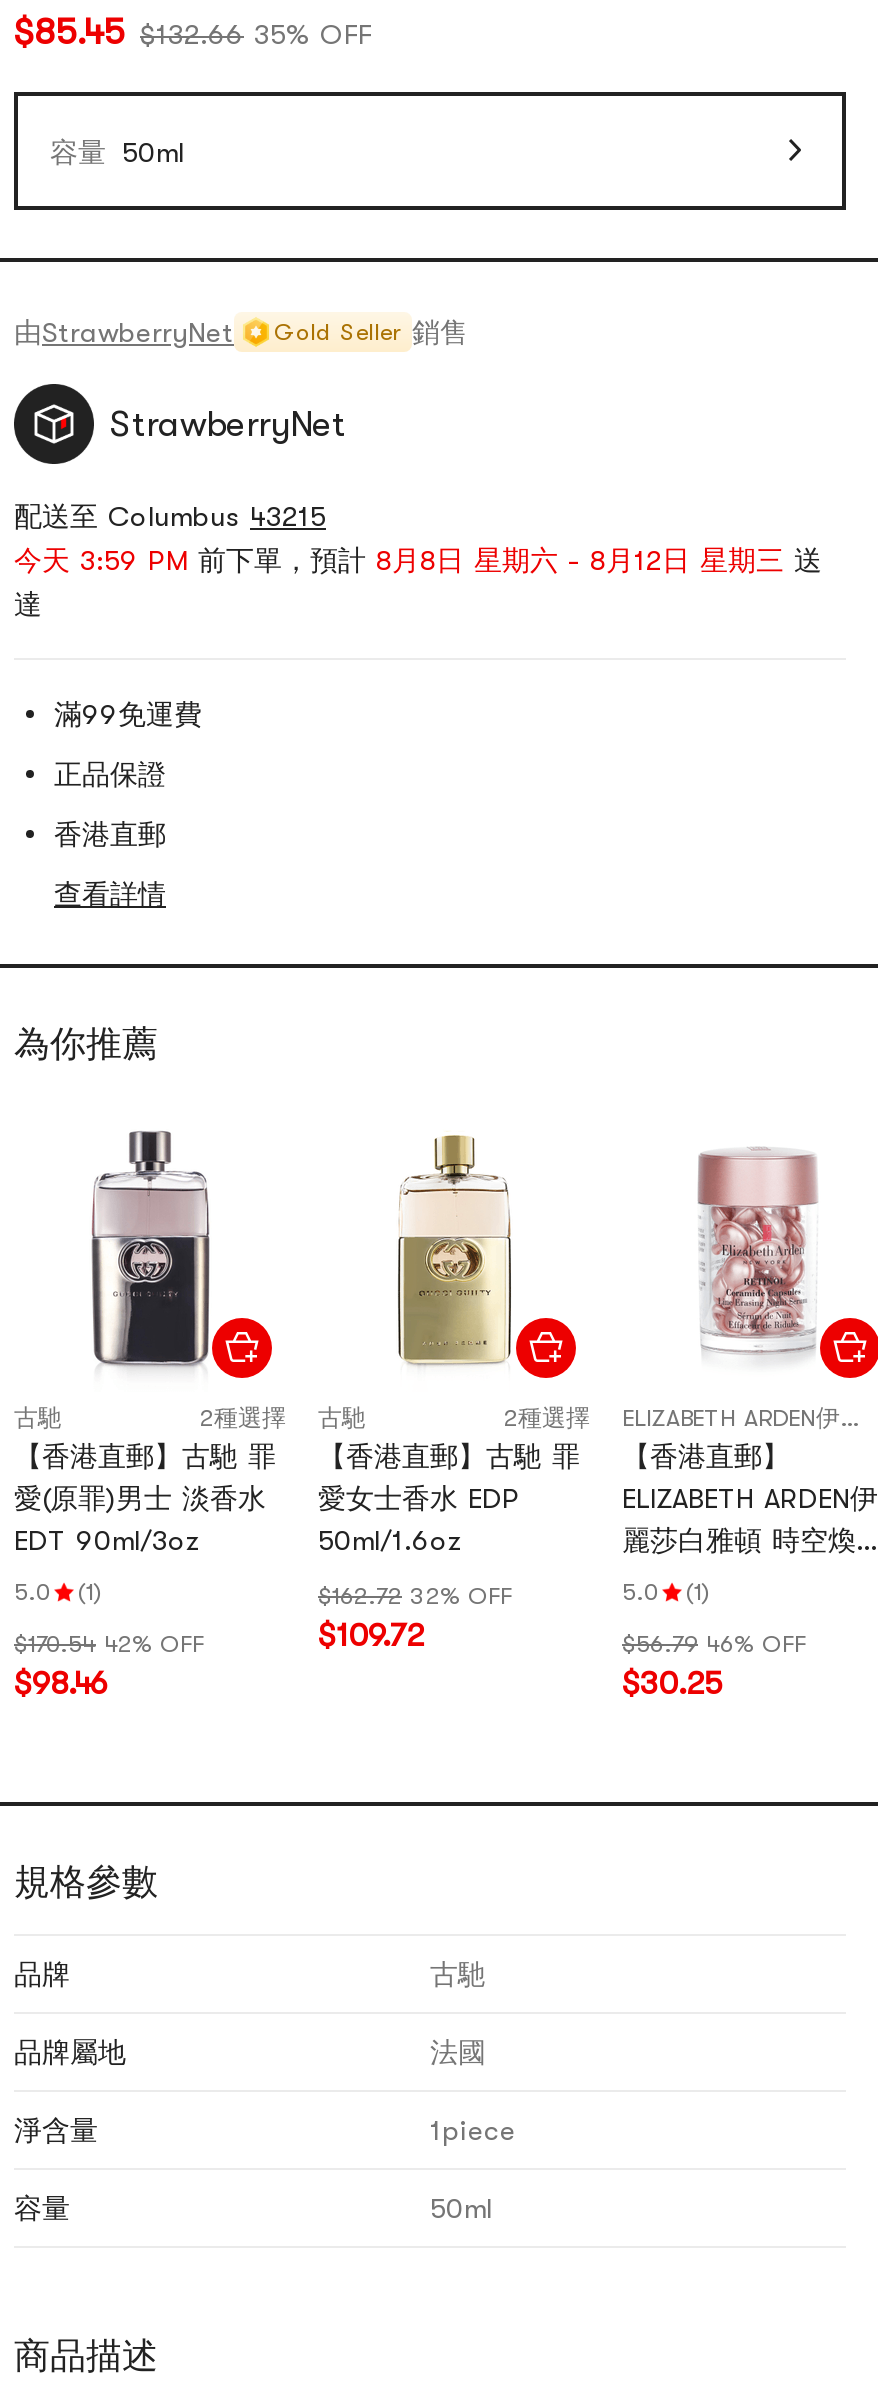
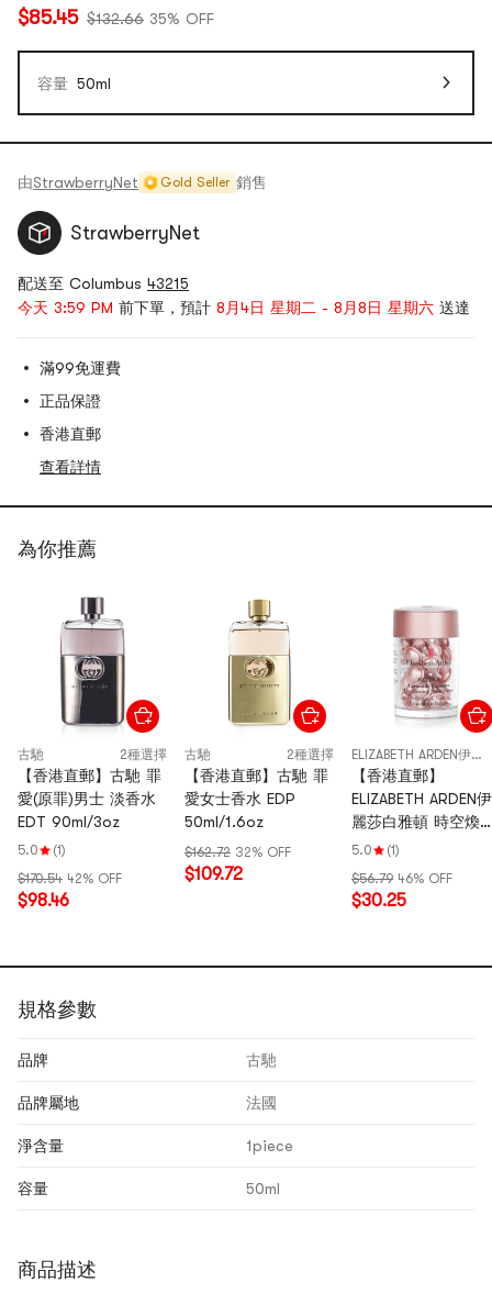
[14,544,822,620] 今天 3:59 PM前下單，預計8月8日 星期六 - 8月12日 星期三送 | 達 -> [18,299,470,316] 今天 3:59 PM前下單，預計8月4日 星期二 - 8月8日 星期六送達

